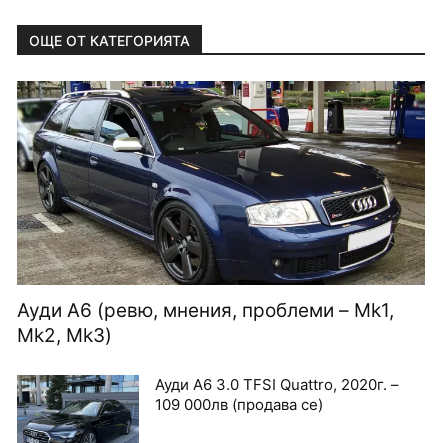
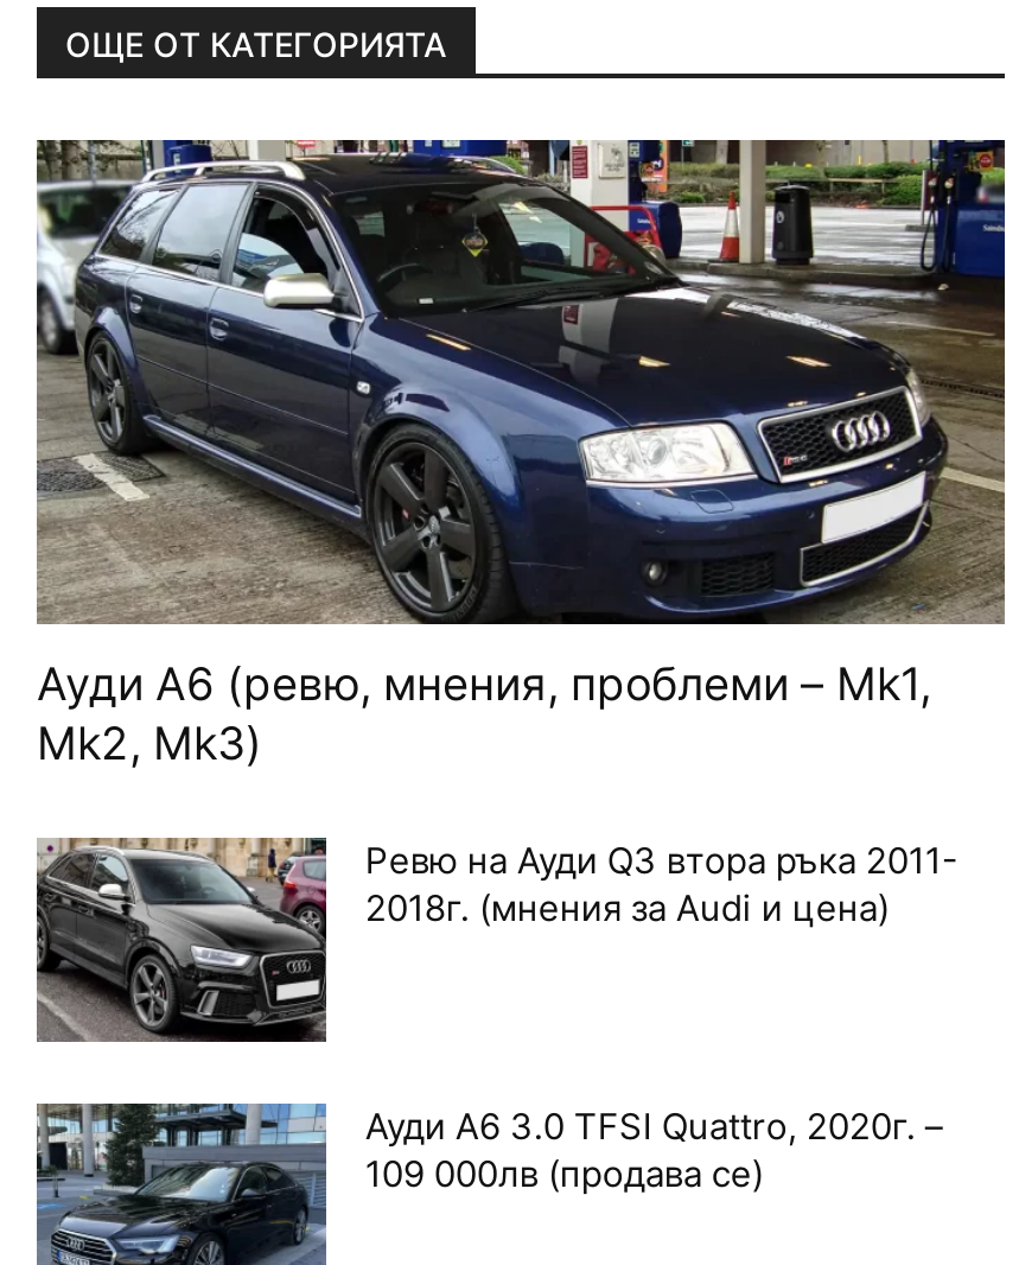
none -> [37,835,958,1044] [image] | Ревю на Ауди Q3 втора ръка 2011- | 2018г. (мнения за Audi и цена)

